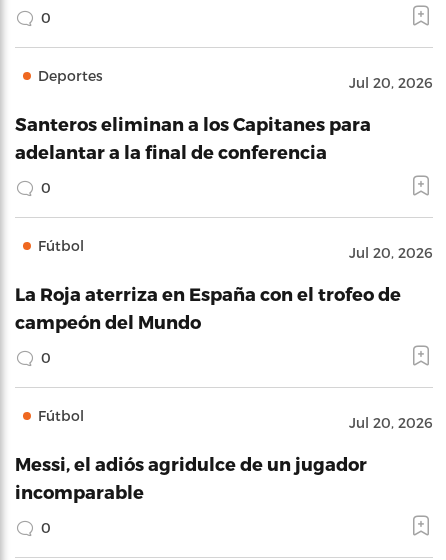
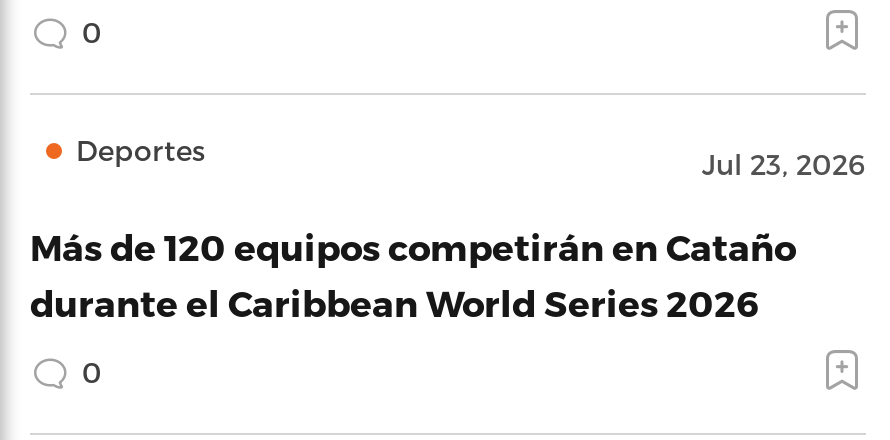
[15,74,433,502] Jul 20, 2026 | Santeros eliminan a los Capitanes para | adelantar a la final de conferencia | 0 | Fútbol | Jul 20, 2026 | La Roja aterriza en España con el trofeo de | campeón del Mundo | 0 | Fútbol | Jul 20, 2026 | Messi, el adiós agridulce de un jugador | incomparable -> [30,146,866,322] Jul 23, 2026 | Más de 120 equipos competirán en Cataño | durante el Caribbean World Series 2026

